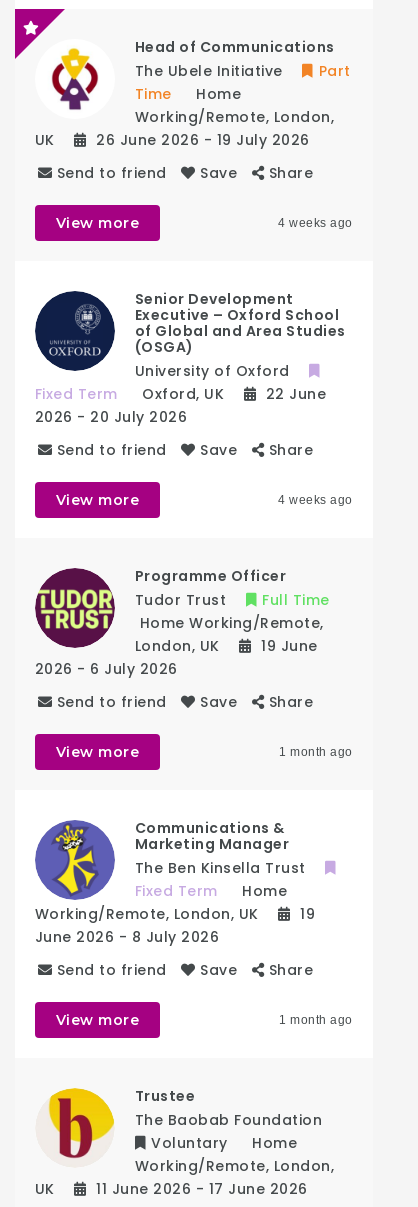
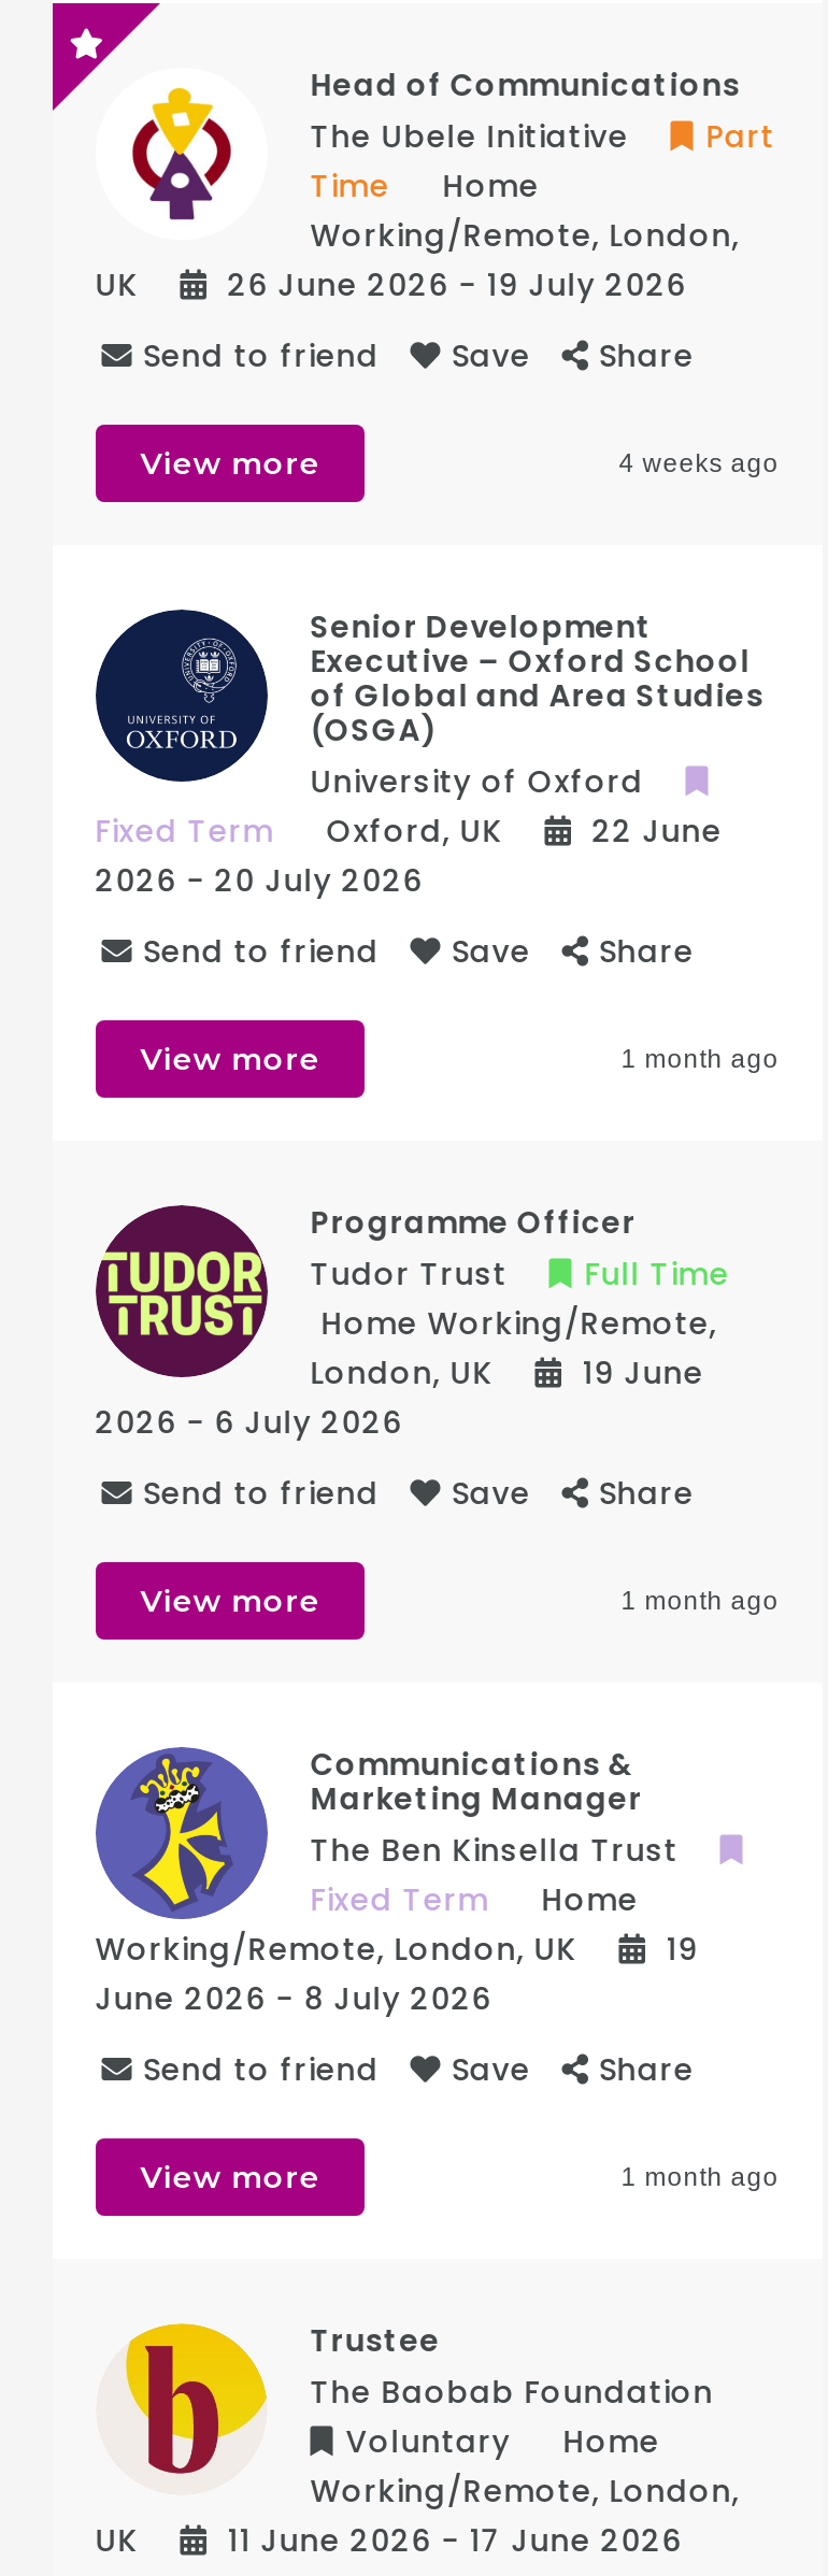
[278,493,353,507] 4 weeks ago -> [621,1044,779,1074] 1 month ago

